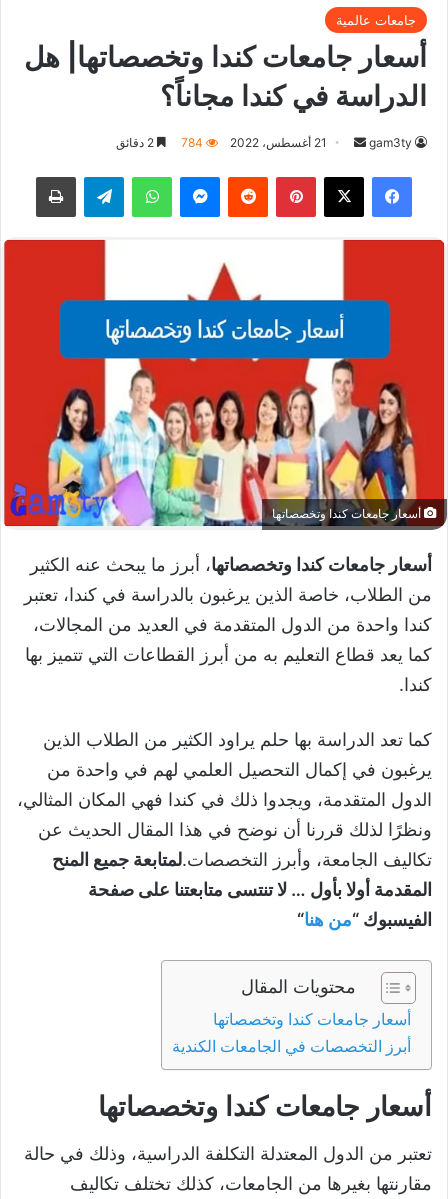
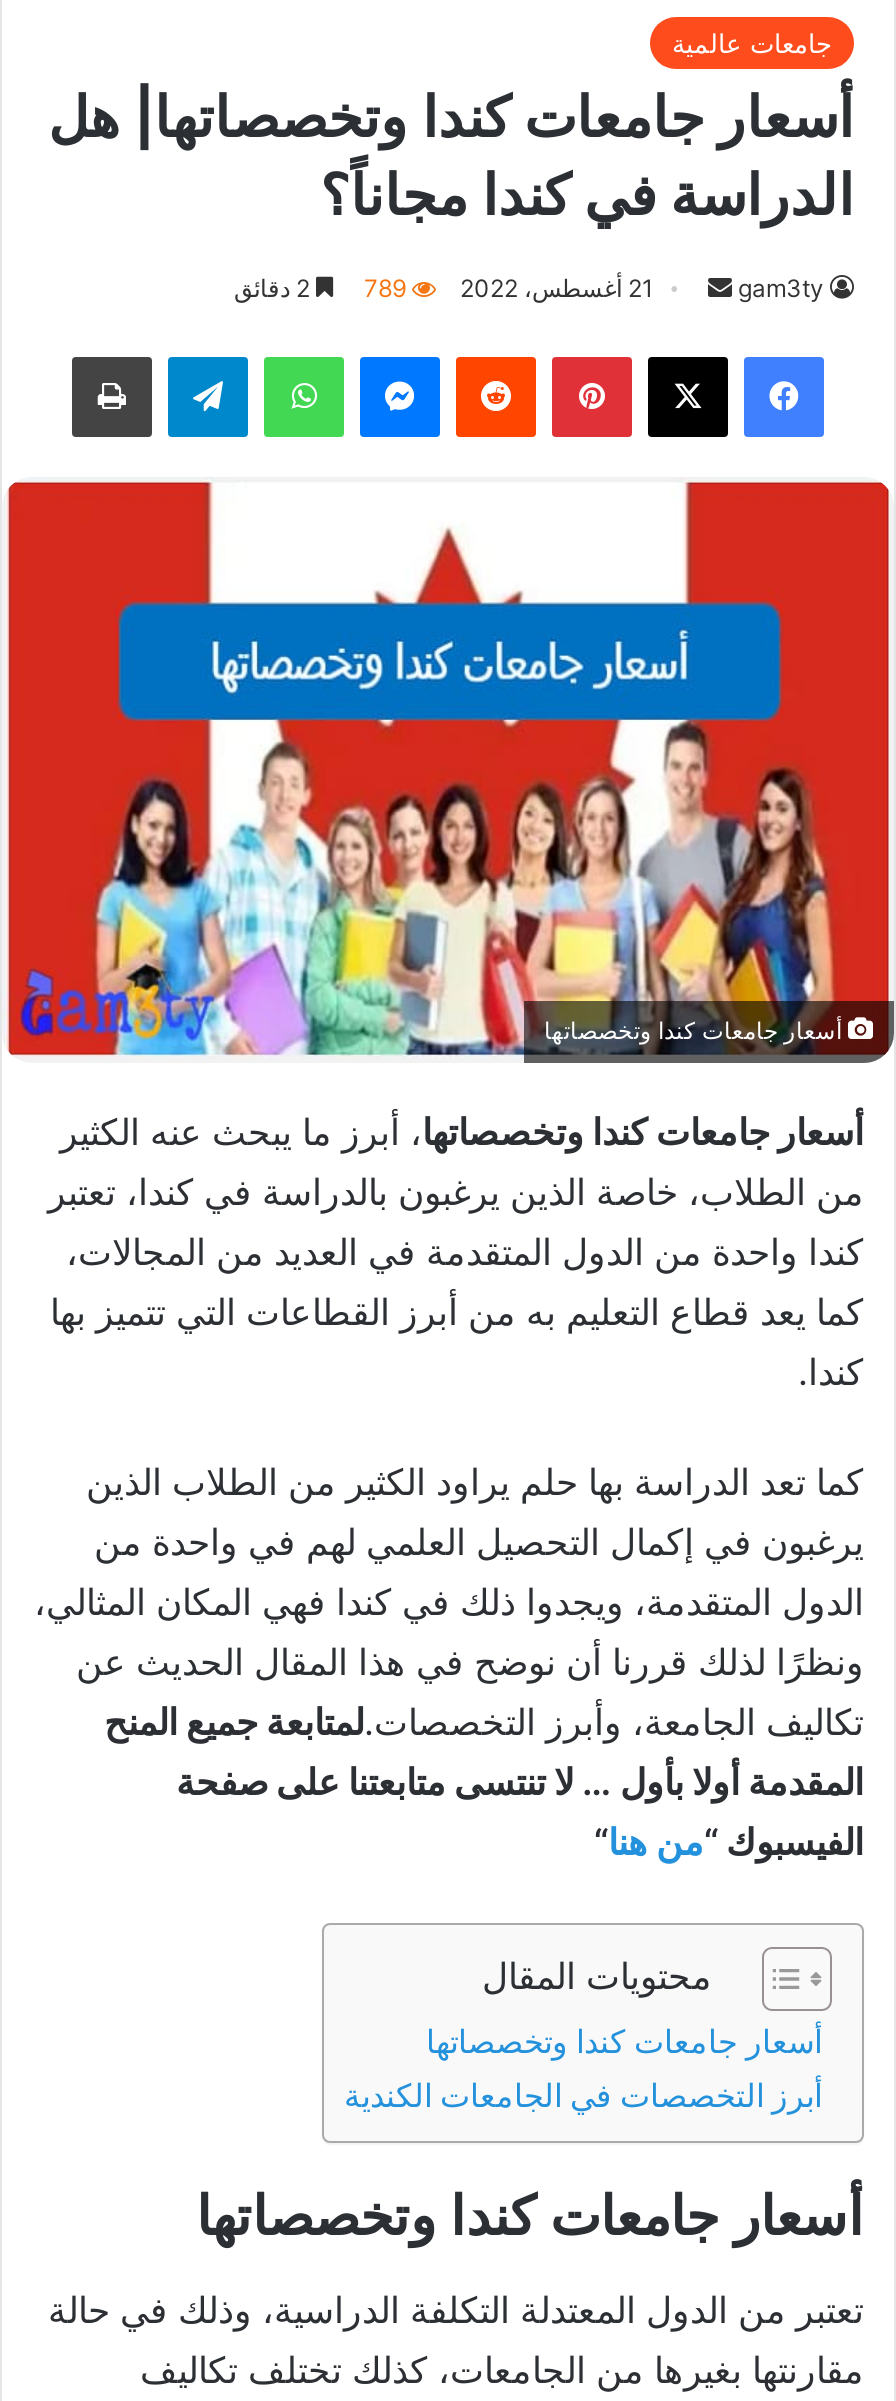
[181,135,203,150] 784 -> [364,274,406,304] 789

